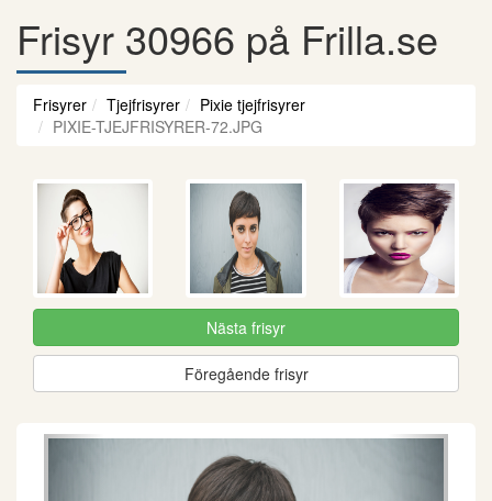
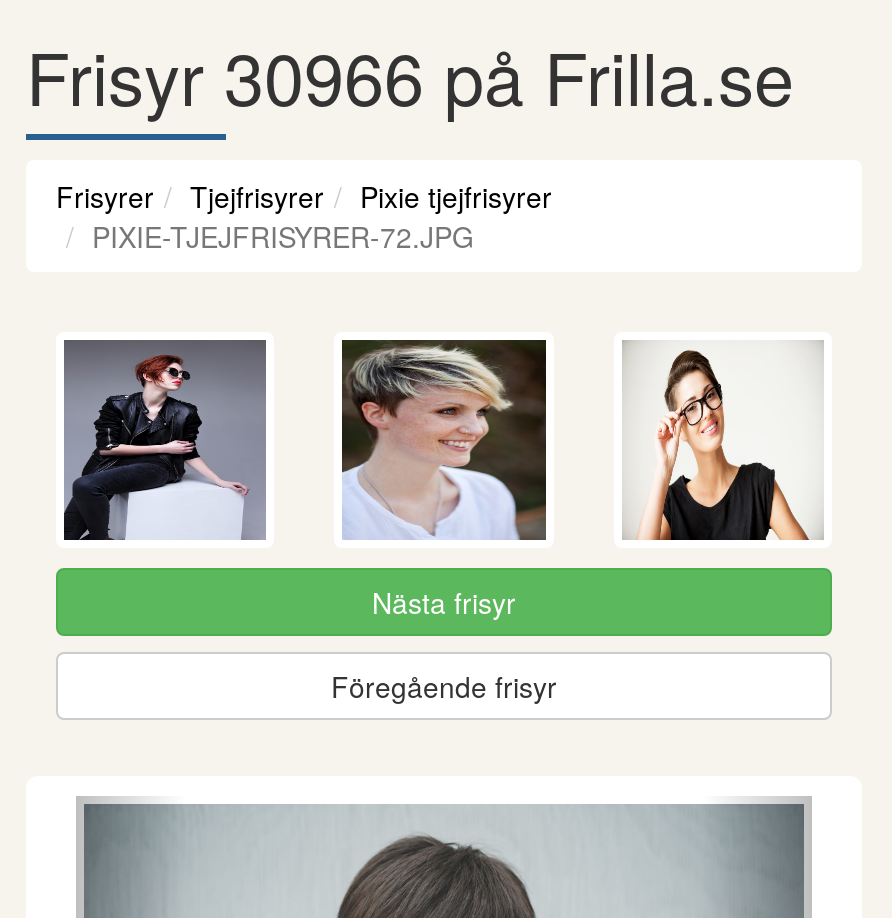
[37,183,147,294] [image] -> [62,338,266,542] [image]
[190,183,302,294] [image] -> [340,338,548,540] [image]
[344,182,454,293] [image] -> [624,340,820,542] [image]

